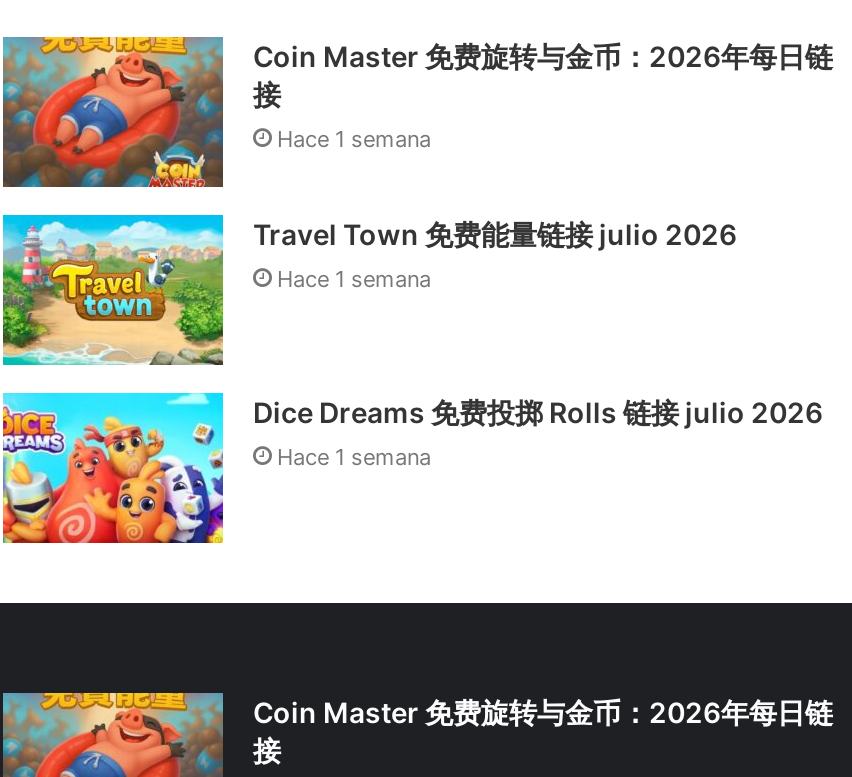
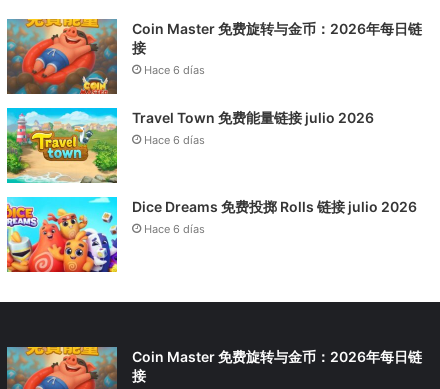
[277,126,431,154] Hace 1 semana -> [144,63,205,77] Hace 6 días
[277,266,431,294] Hace 1 semana -> [144,133,205,147] Hace 6 días
[277,444,431,472] Hace 1 semana -> [144,222,205,236] Hace 6 días

